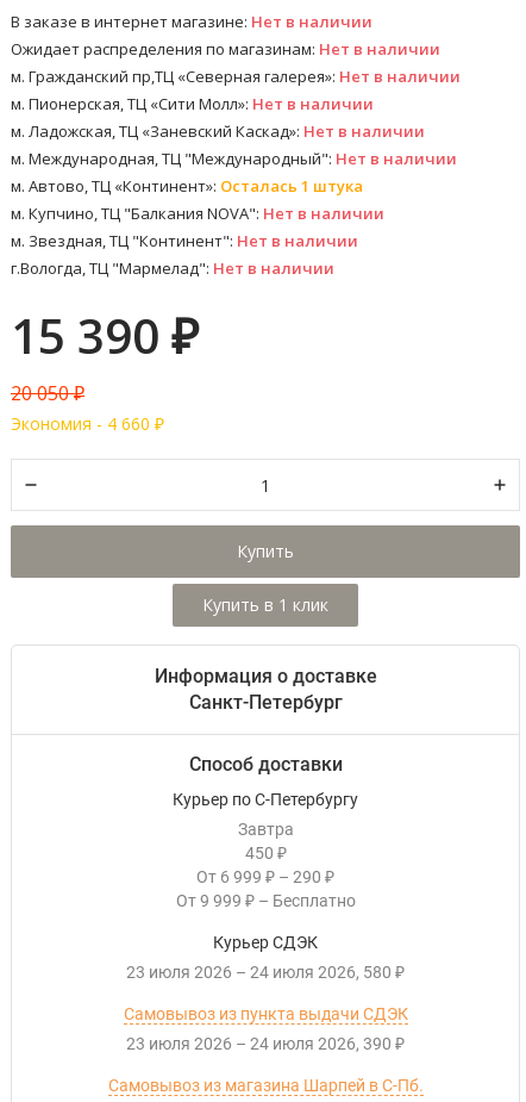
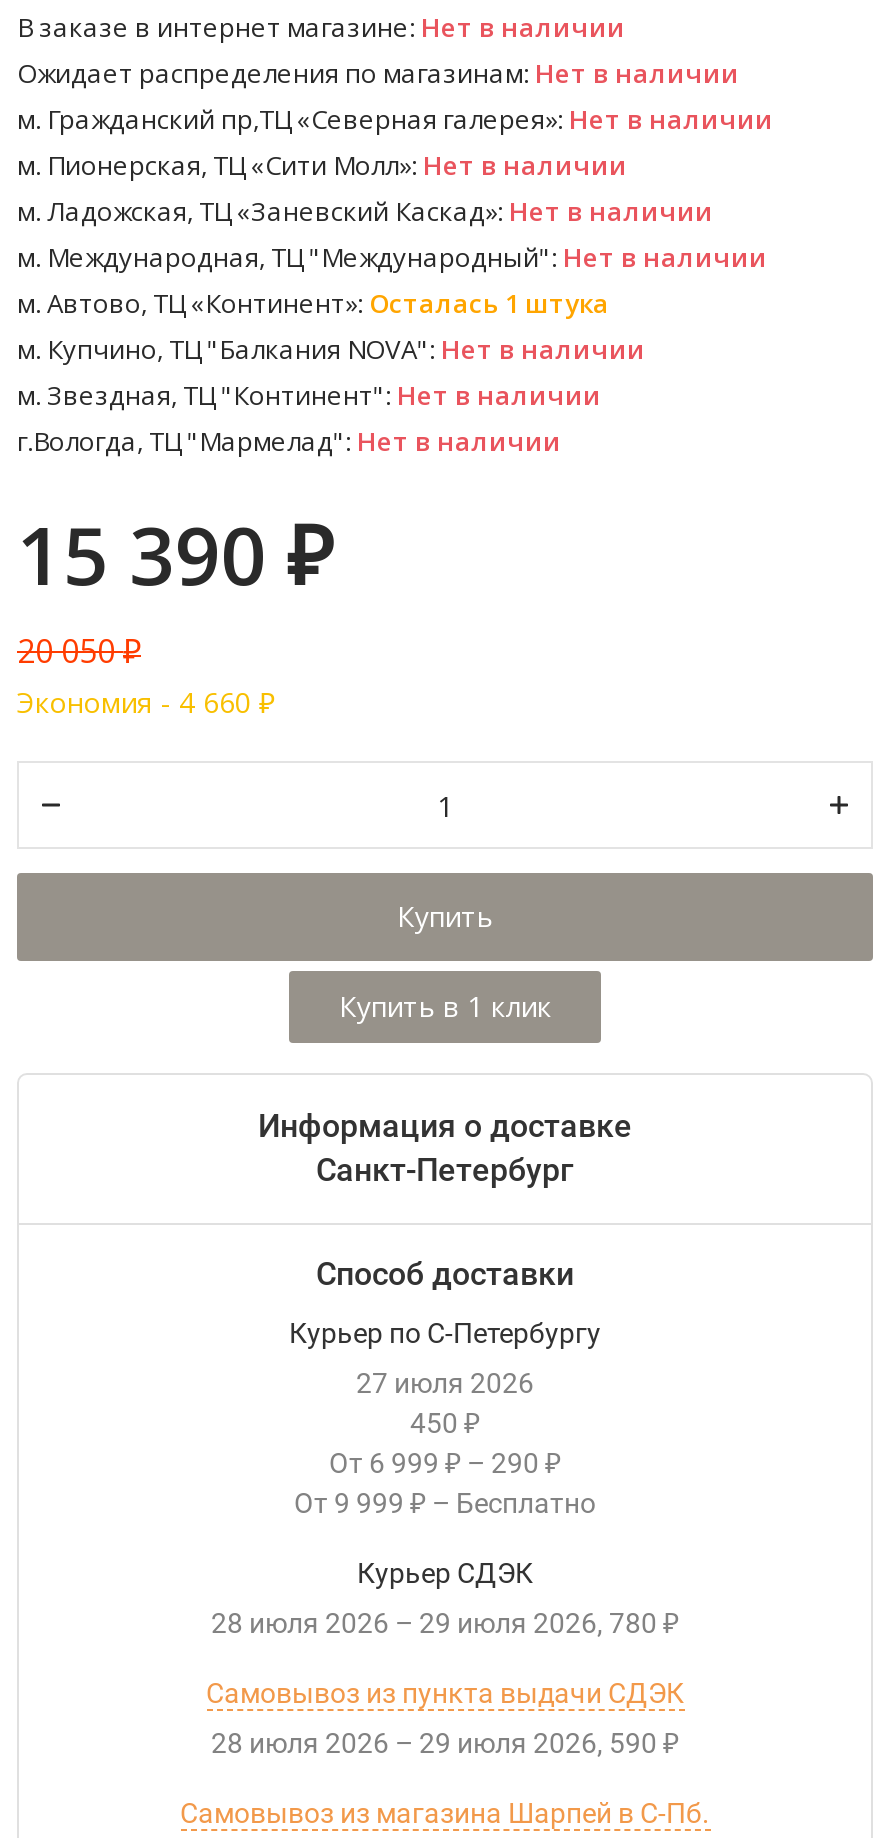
[237,820,293,839] Завтра -> [356,1367,534,1399] 27 июля 2026
[126,963,405,982] 23 июля 2026 – 24 июля 2026 580 ₽ -> [211,1607,679,1639] 28 июля 2026 – 29 июля 2026 780 ₽
[126,1034,405,1053] 23 июля 2026 – 24 июля 2026 390 ₽ -> [211,1727,679,1759] 28 июля 2026 – 29 июля 2026 590 ₽

